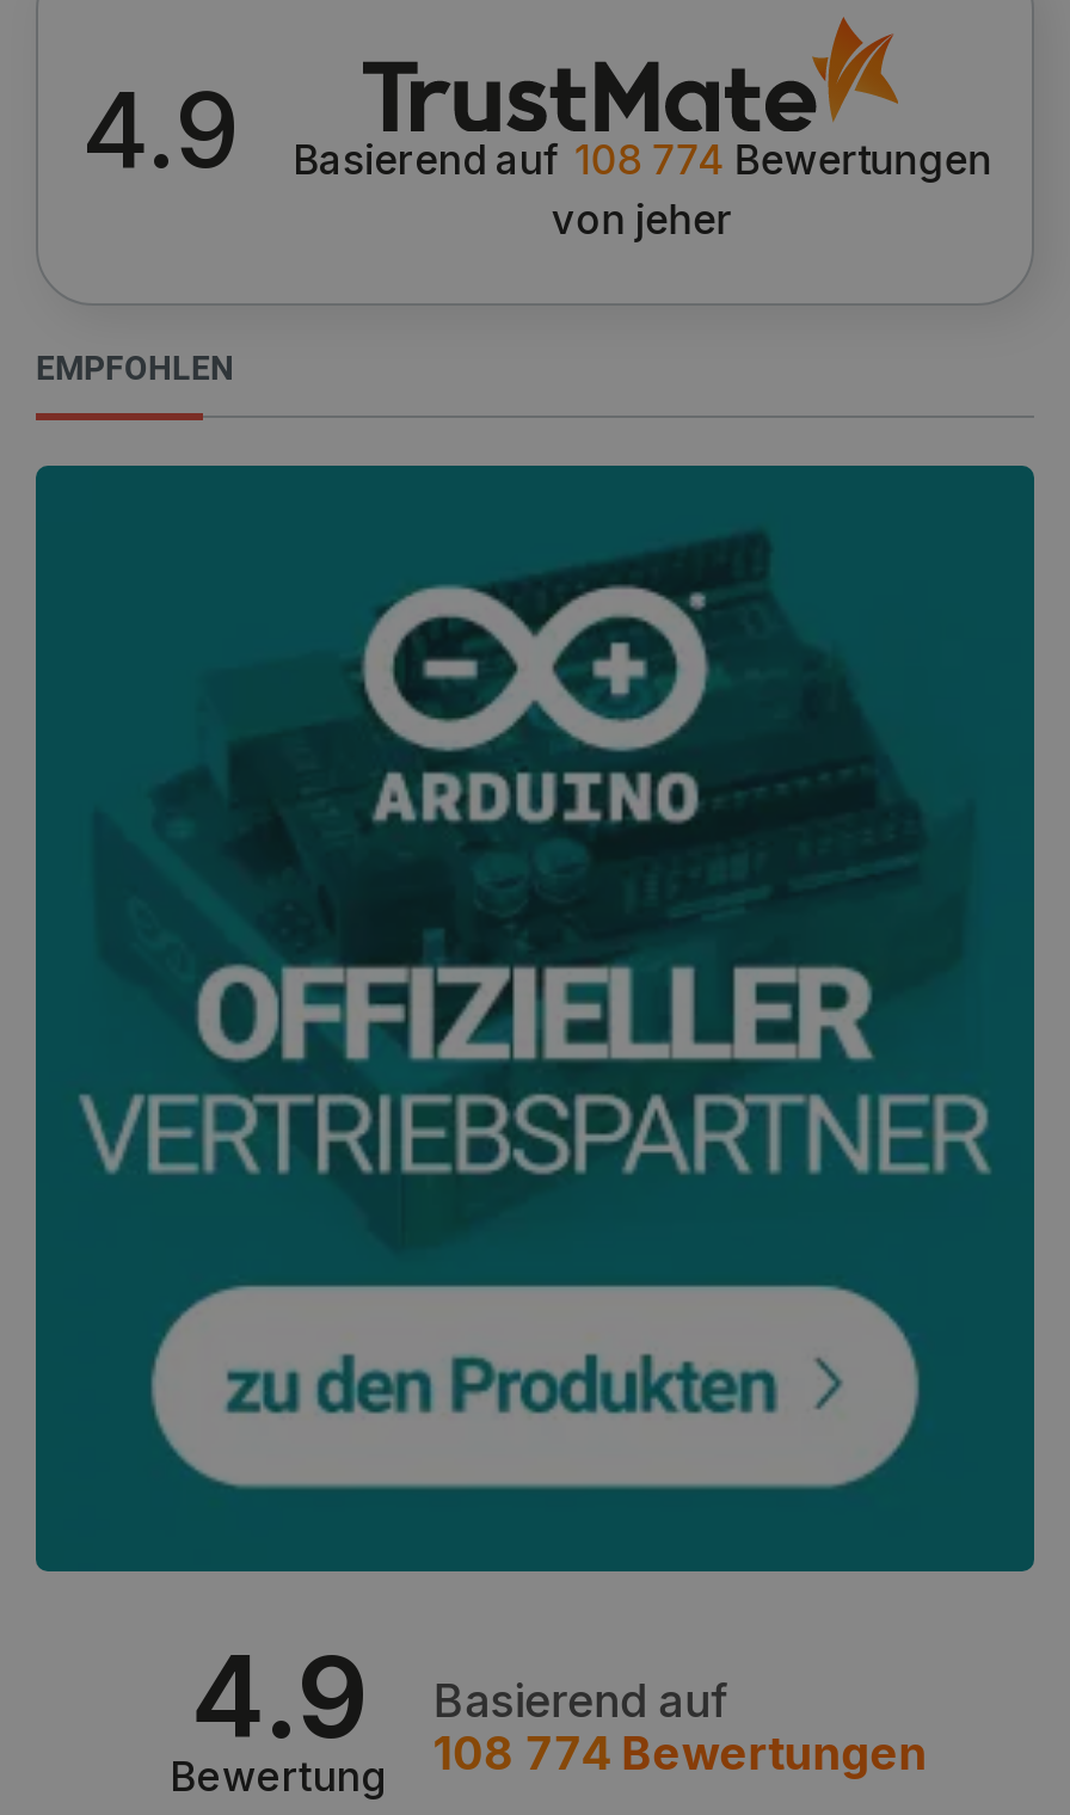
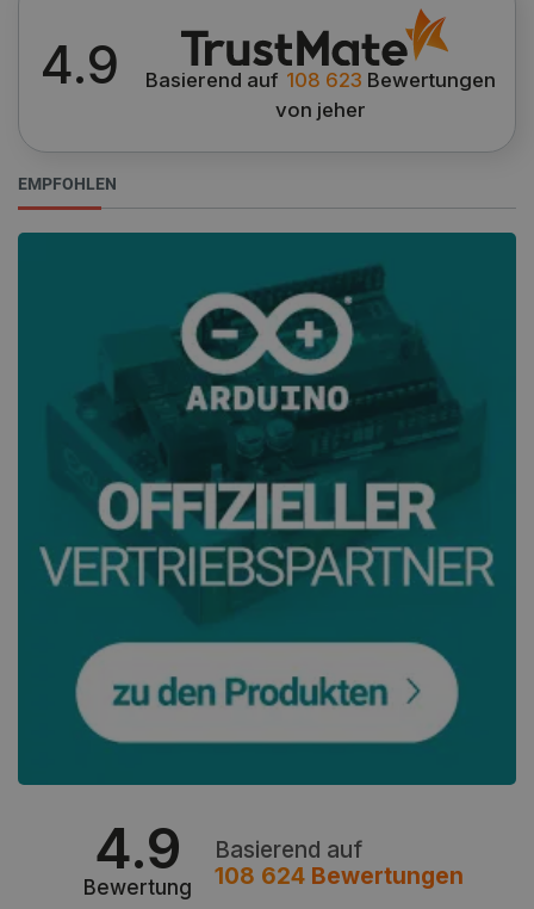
[293,136,992,184] Basierend auf 108 774 Bewertungen -> [145,68,495,92] Basierend auf 108 623 Bewertungen
[170,1628,928,1801] Bewertung 4.9 108 774 Bewertungen Basierend auf -> [83,813,464,899] Bewertung 4.9 108 624 Bewertungen Basierend auf

